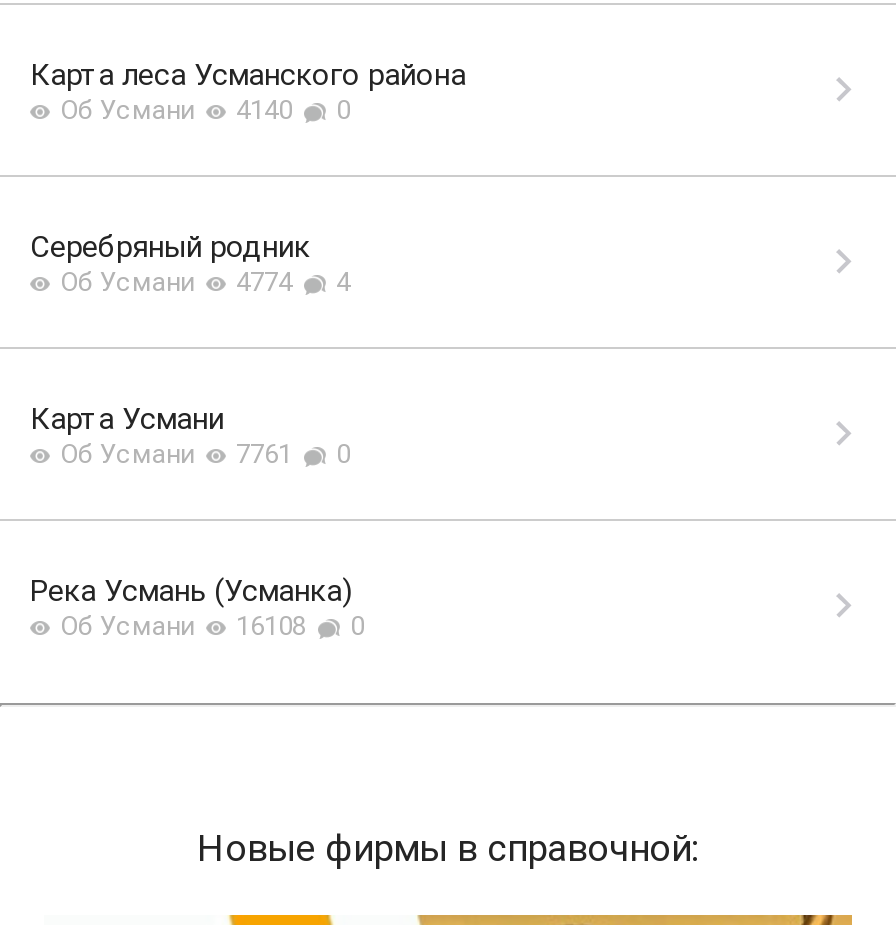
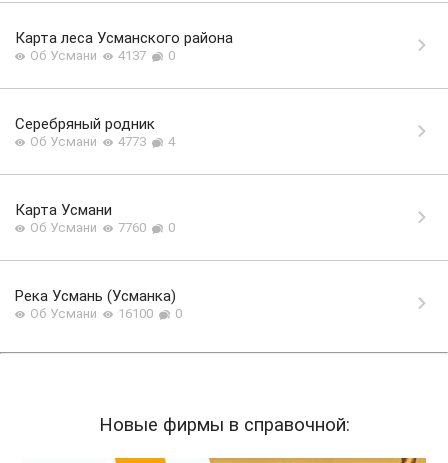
[236,95,298,125] 4140 -> [118,48,149,63] 4137
[236,267,298,297] 4774 -> [118,134,149,149] 4773
[236,439,298,469] 7761 -> [118,220,149,235] 7760
[236,611,312,641] 16108 -> [118,306,156,321] 16100

